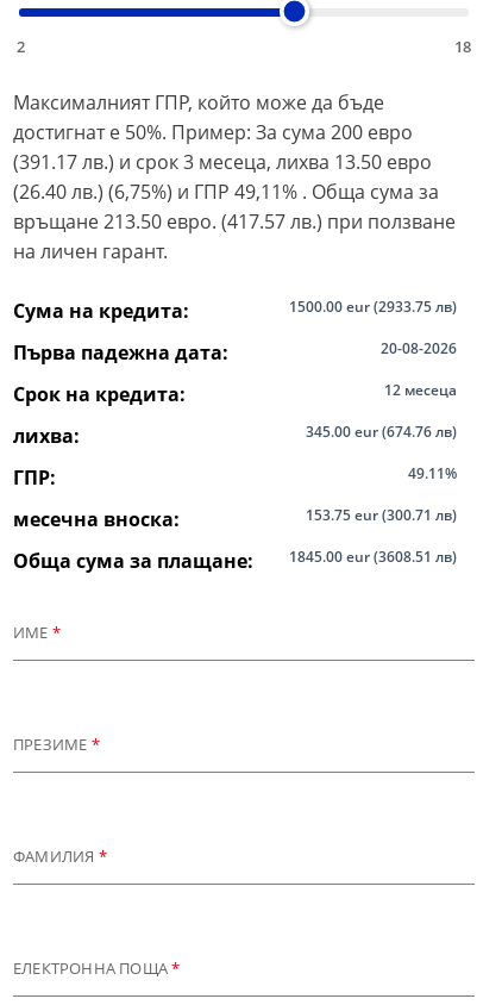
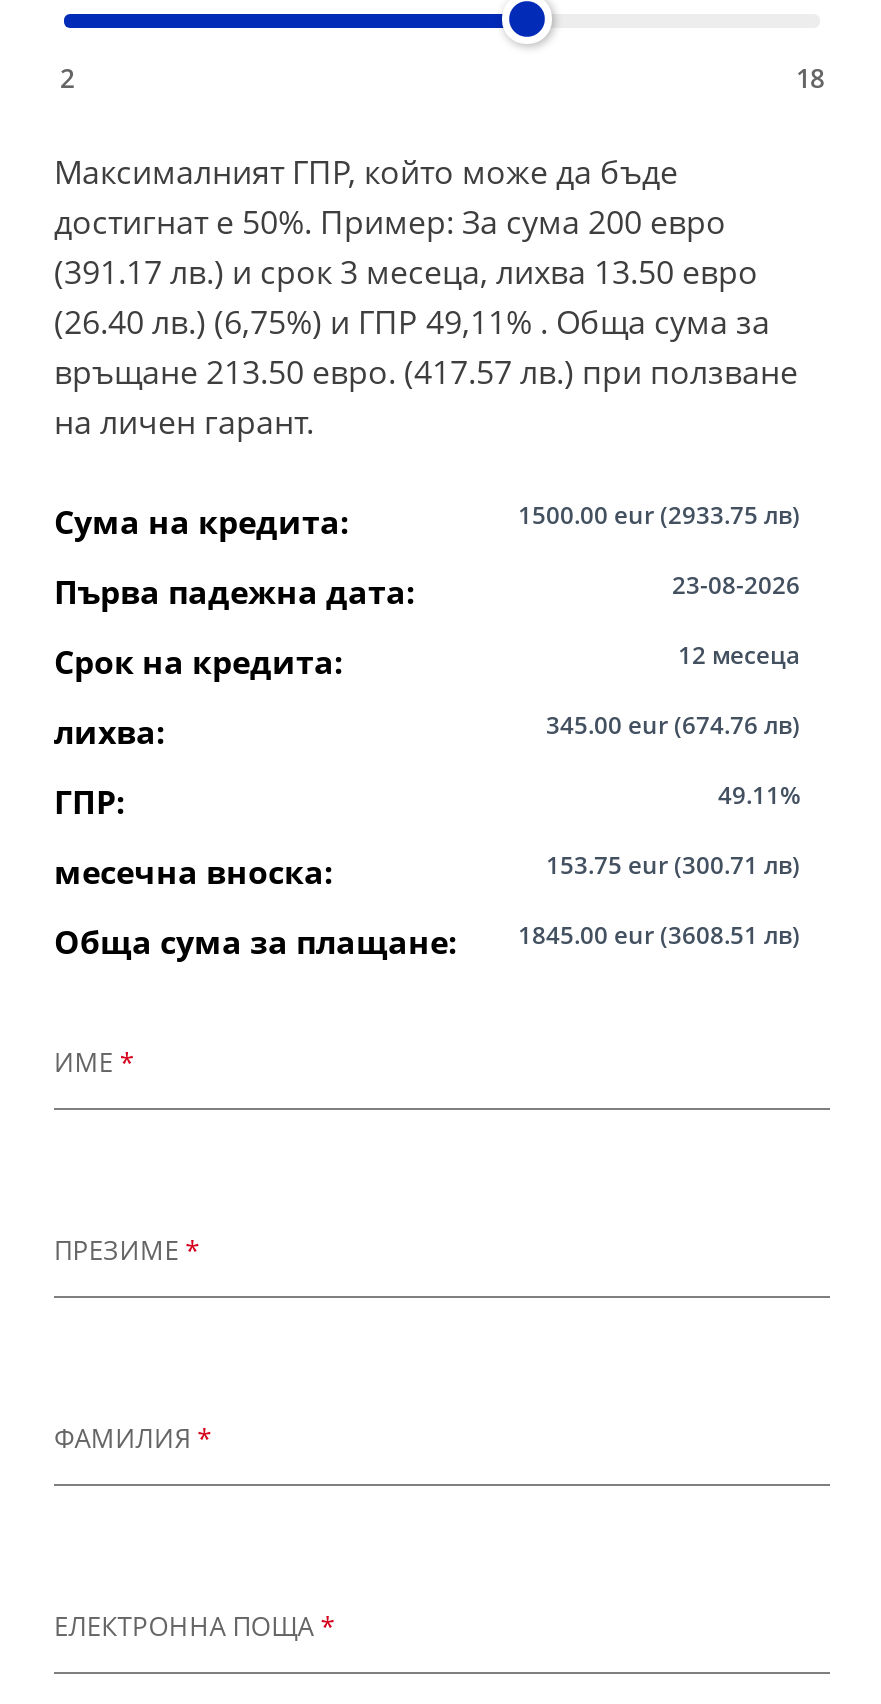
[381,338,457,358] 20-08-2026 -> [672,568,800,602] 23-08-2026

